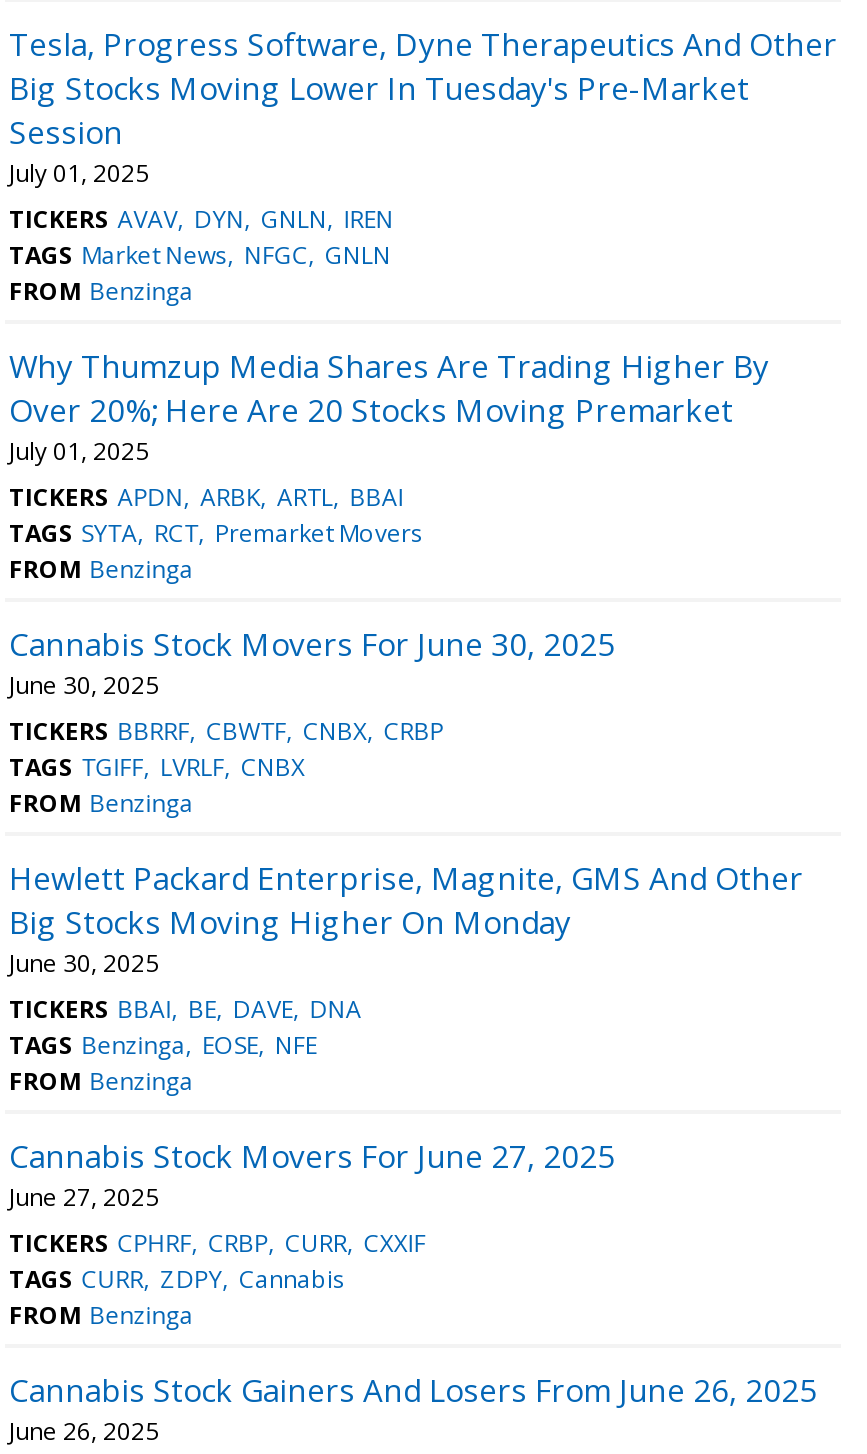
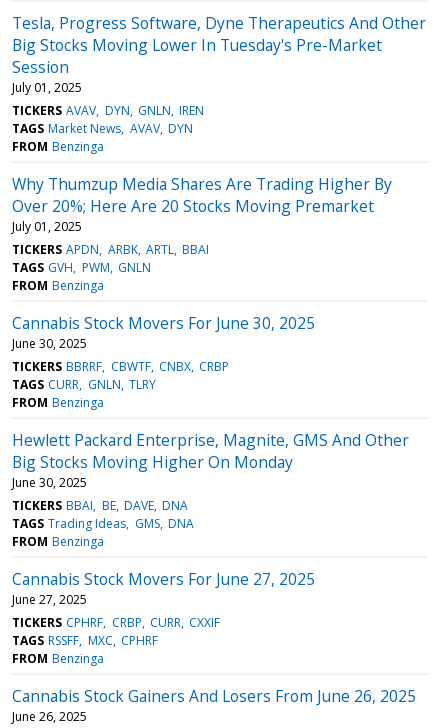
[9,238,391,272] TAGS Market News NFGC GNLN -> [12,120,193,137] TAGS Market News AVAV DYN
[9,516,423,550] TAGS SYTA RCT Premarket Movers -> [12,259,151,276] TAGS GVH PWM GNLN
[9,750,305,784] TAGS TGIFF LVRLF CNBX -> [12,376,156,393] TAGS CURR GNLN TLRY
[9,1028,317,1062] TAGS Benzinga EOSE NFE -> [12,515,194,532] TAGS Trading Ideas GMS DNA
[9,1262,345,1296] TAGS CURR ZDPY Cannabis -> [12,632,158,649] TAGS RSSFF MXC CPHRF

